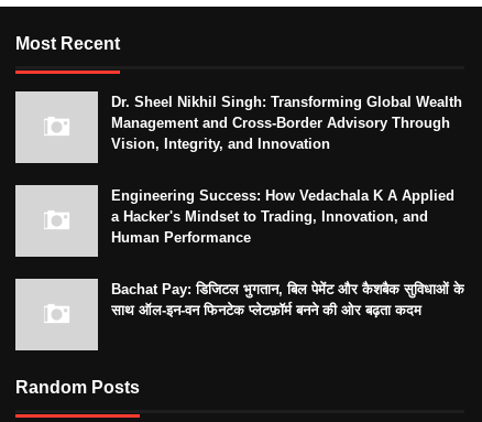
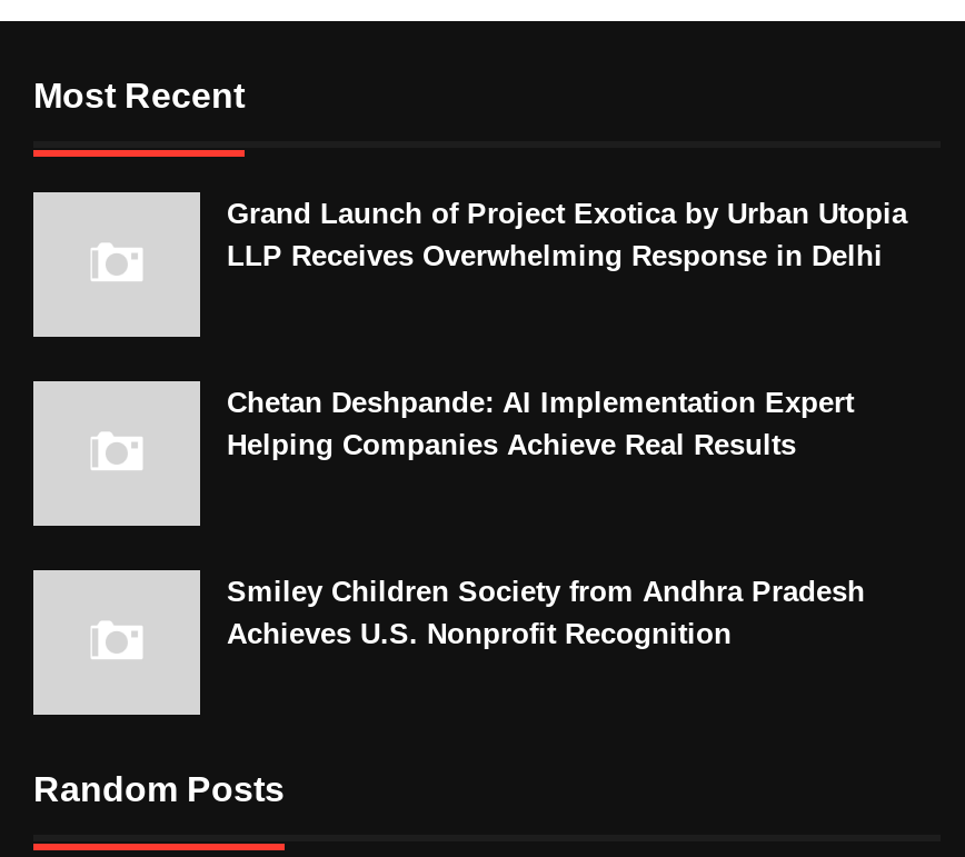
[111,93,462,152] Dr. Sheel Nikhil Singh: Transforming Global Wealth | Management and Cross-Border Advisory Through | Vision, Integrity, and Innovation -> [227,196,907,271] Grand Launch of Project Exotica by Urban Utopia | LLP Receives Overwhelming Response in Delhi
[111,187,454,245] Engineering Success: How Vedachala K A Applied | a Hacker's Mindset to Trading, Innovation, and | Human Performance -> [227,385,854,460] Chetan Deshpande: AI Implementation Expert | Helping Companies Achieve Real Results
[111,281,464,318] Bachat Pay: डिजिटल भुगतान, बिल पेमेंट और कैशबैक सुविधाओं के | साथ ऑल-इन-वन फिनटेक प्लेटफ़ॉर्म बनने की ओर बढ़ता कदम -> [227,574,865,649] Smiley Children Society from Andhra Pradesh | Achieves U.S. Nonprofit Recognition

